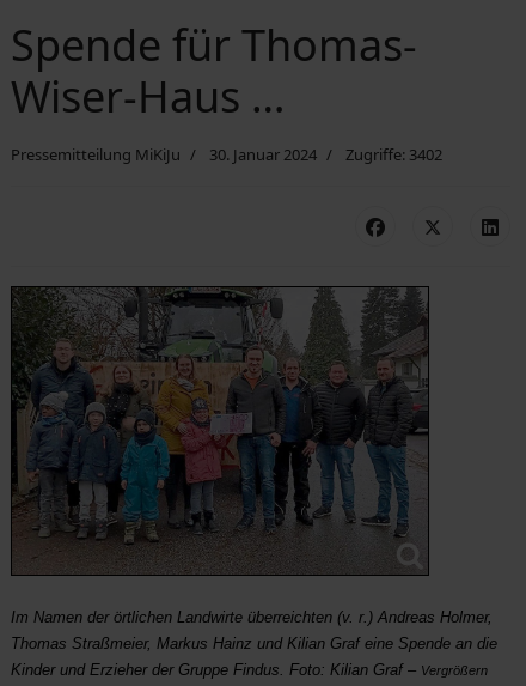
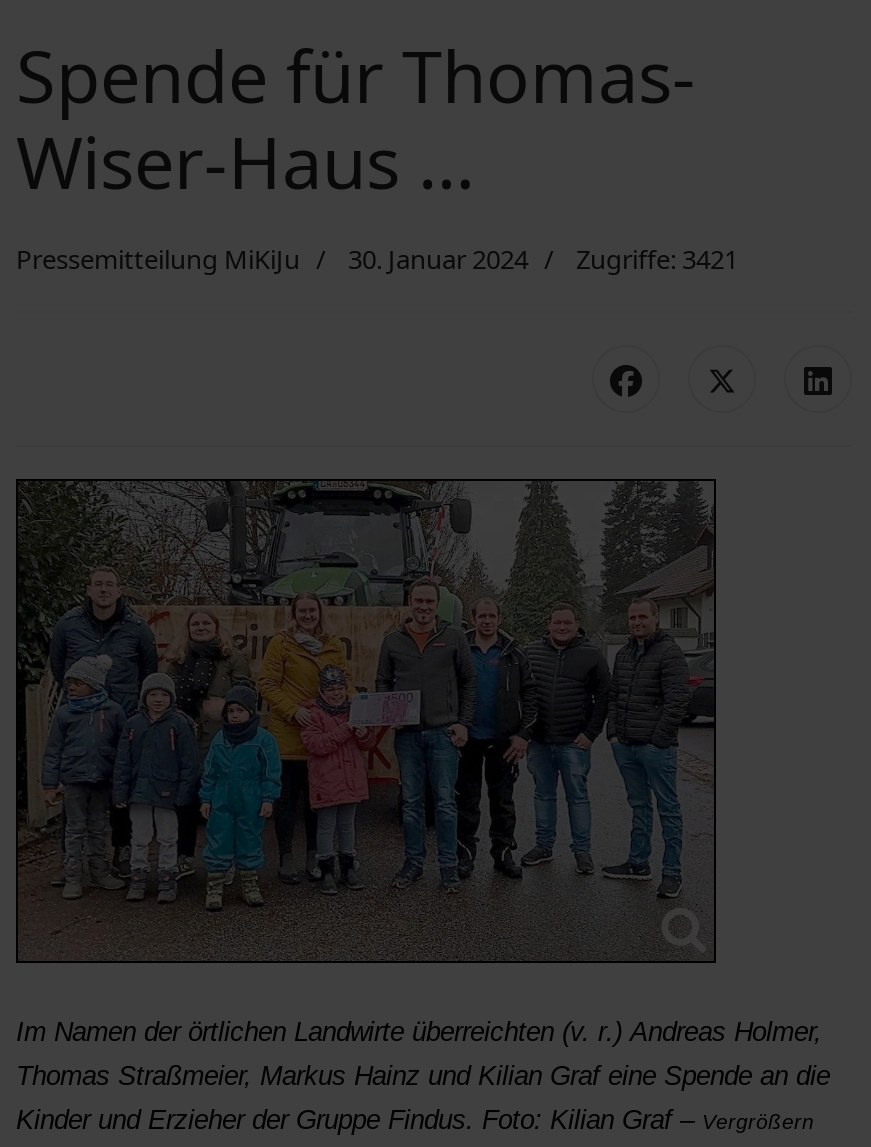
[11,144,442,165] Pressemitteilung MiKiJu 30. Januar 2024 Zugriffe: 3402 -> [16,241,738,277] Pressemitteilung MiKiJu 30. Januar 2024 Zugriffe: 3421

